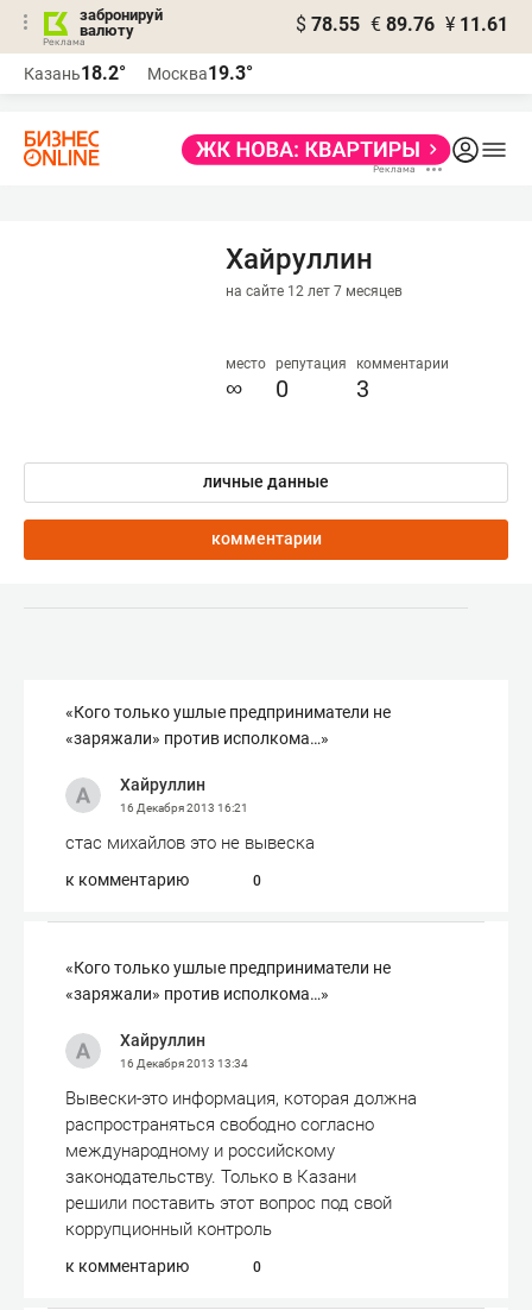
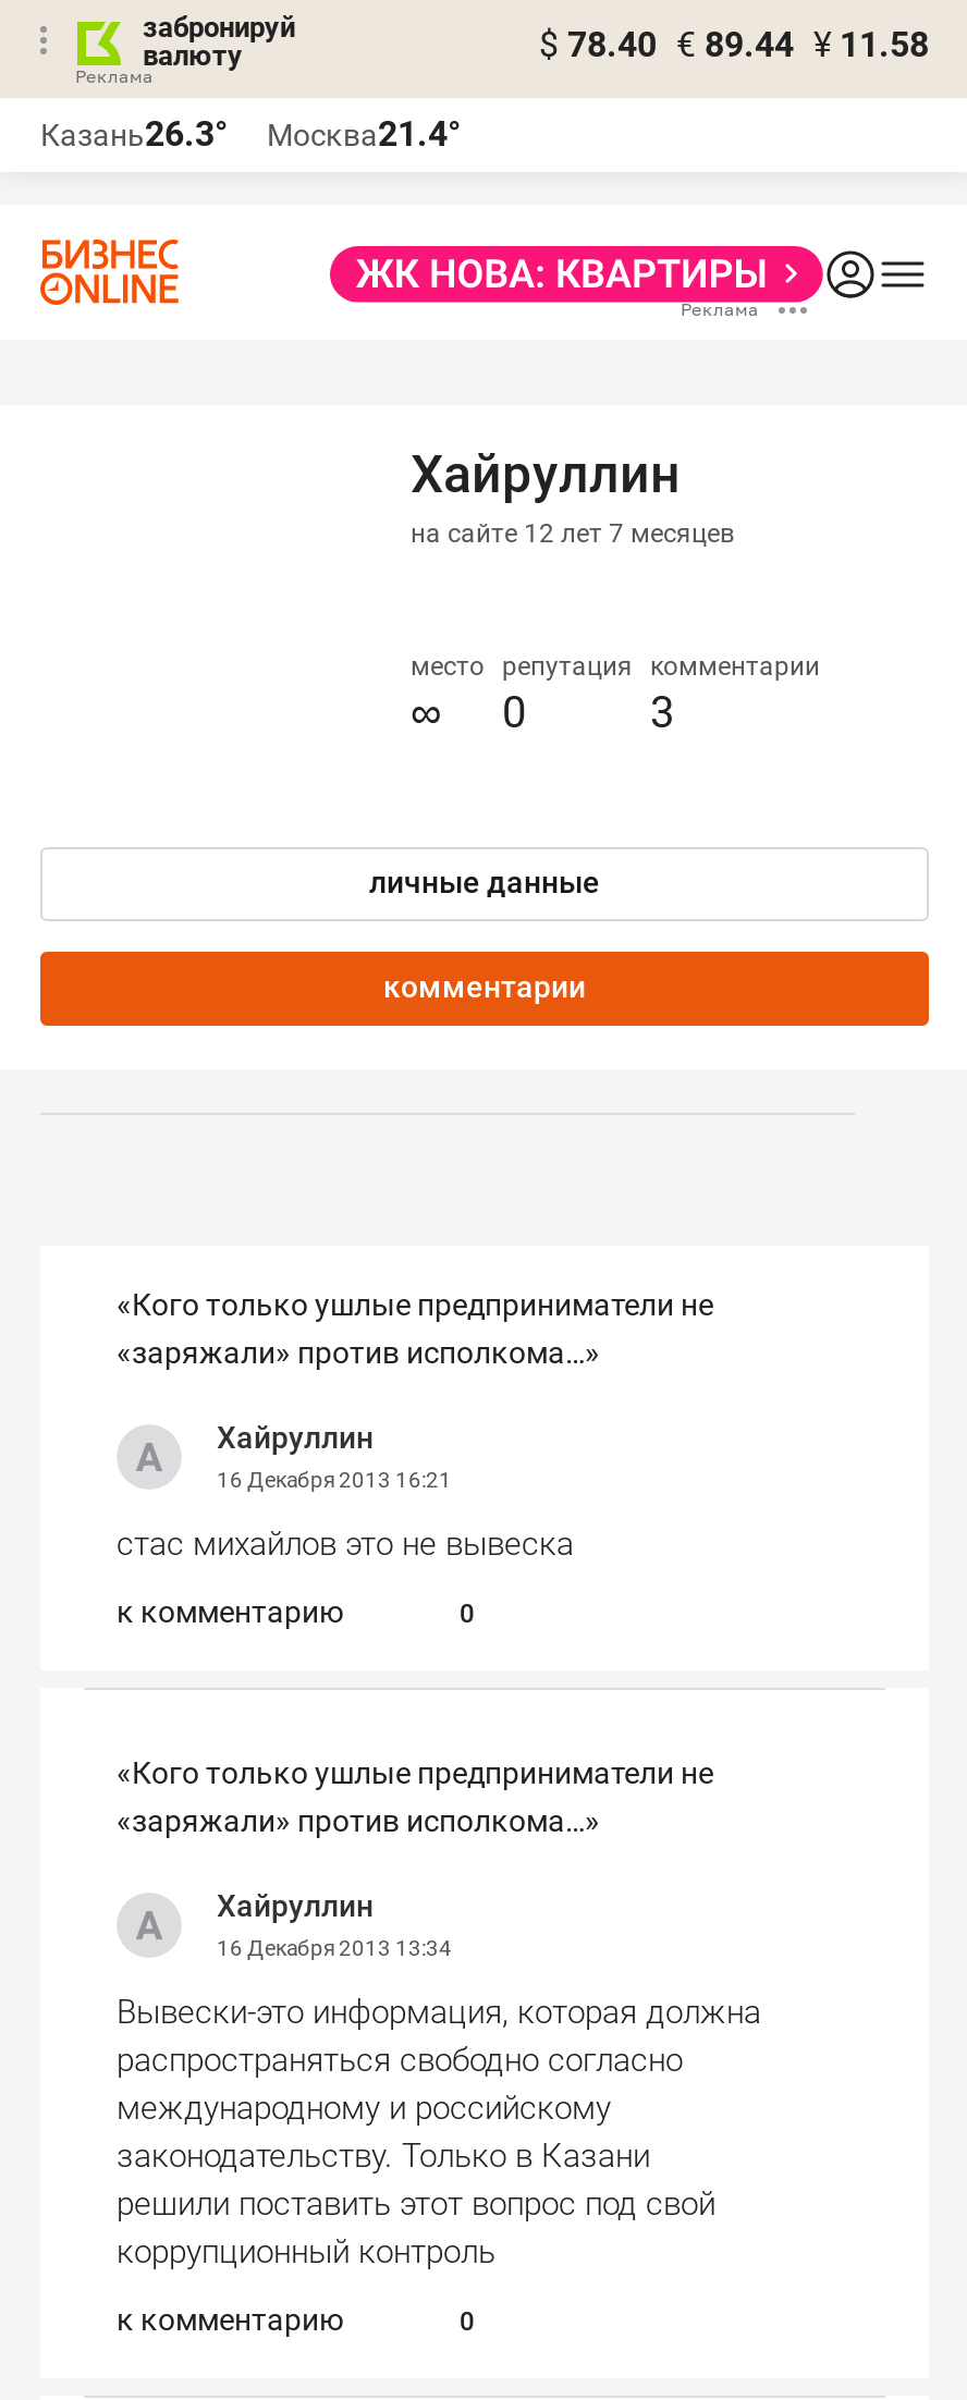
[296,13,508,36] $ 78.55 € 89.76 ¥ 11.61 -> [539,24,929,65] $ 78.40 € 89.44 ¥ 11.58
[24,62,126,84] Казань18.2° -> [40,113,228,155] Казань26.3°
[147,62,253,84] Москва19.3° -> [267,113,461,155] Москва21.4°

